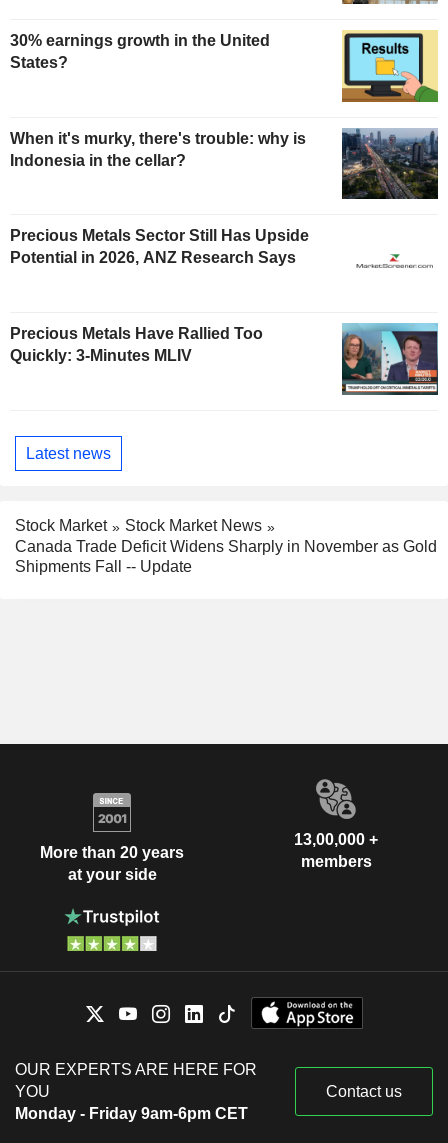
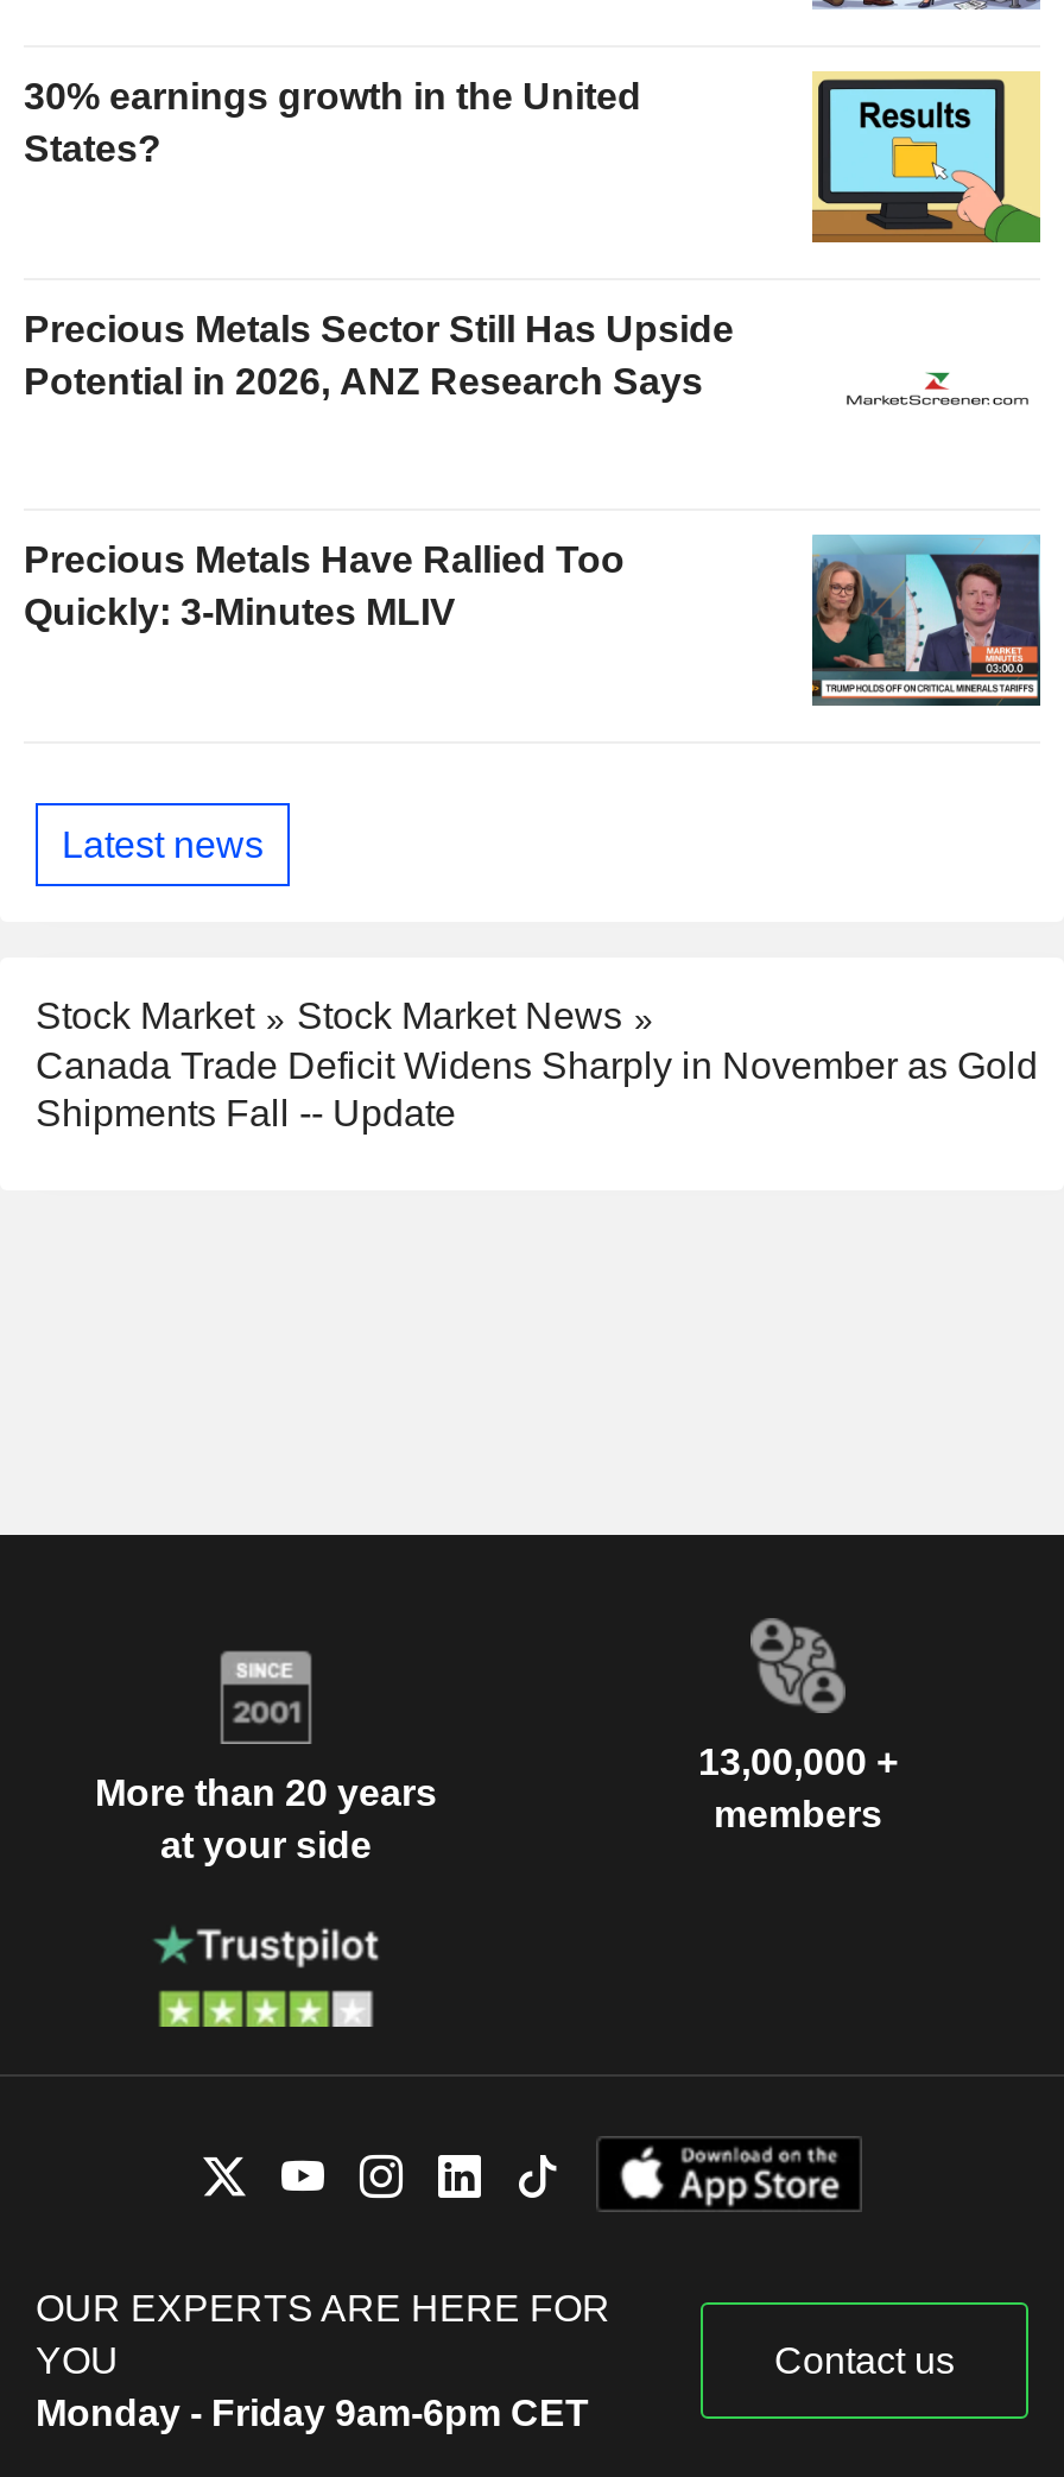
[10,127,439,200] [image] | When it's murky, there's trouble: why is | Indonesia in the cellar? -> none

